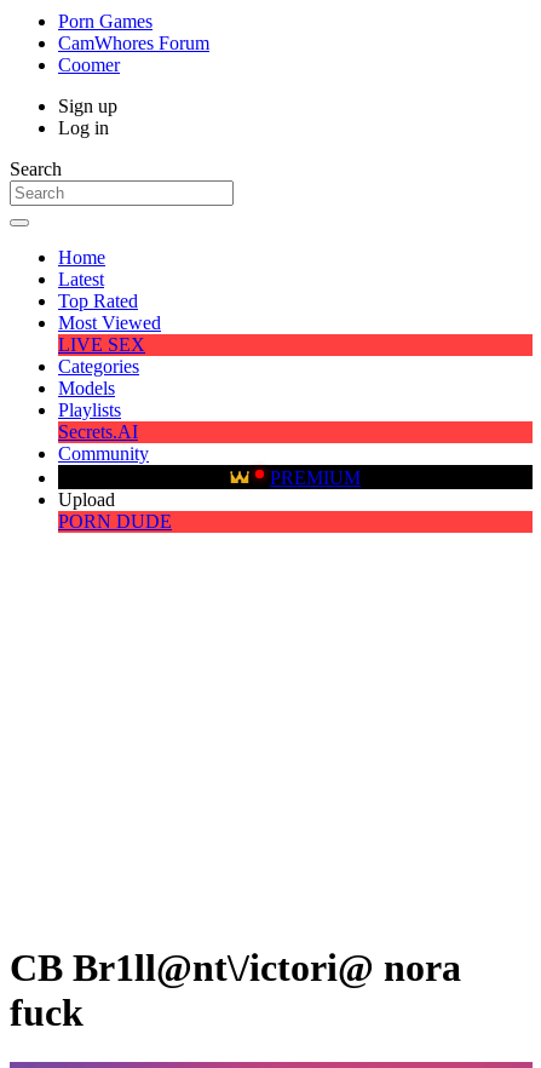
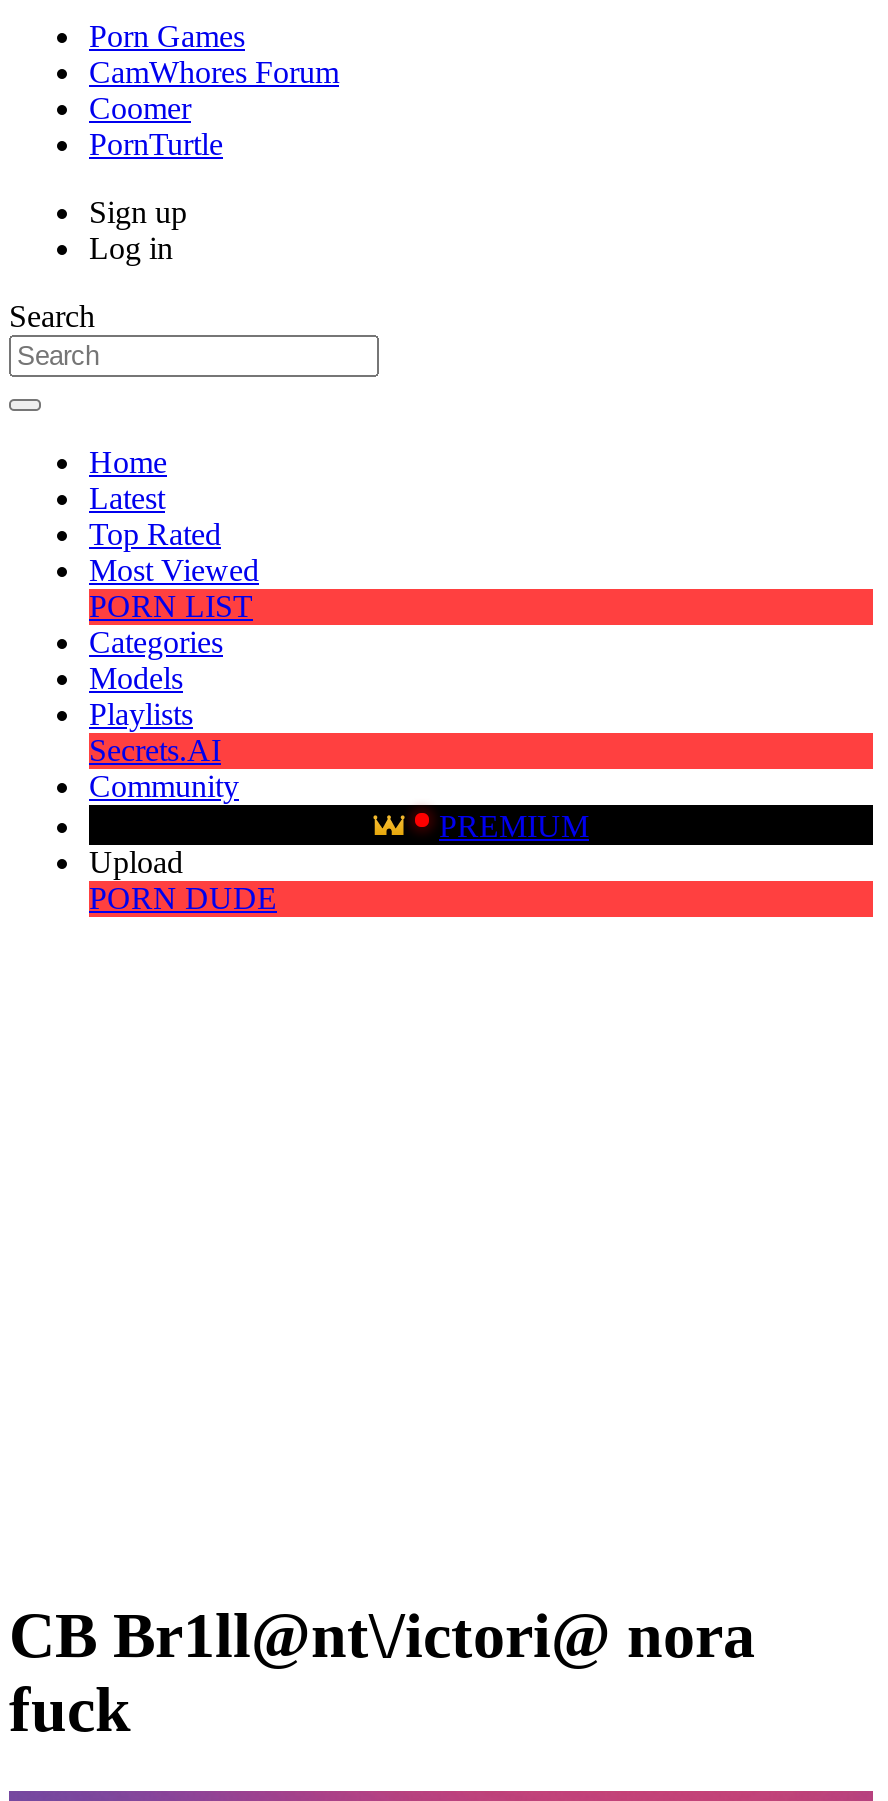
none -> [89,127,223,161] PornTurtle
[58,334,145,355] LIVE SEX -> [89,589,253,623] PORN LIST

